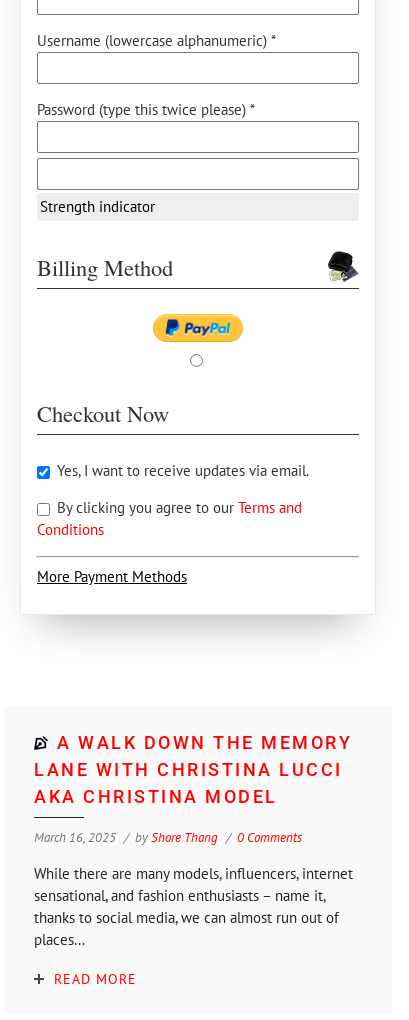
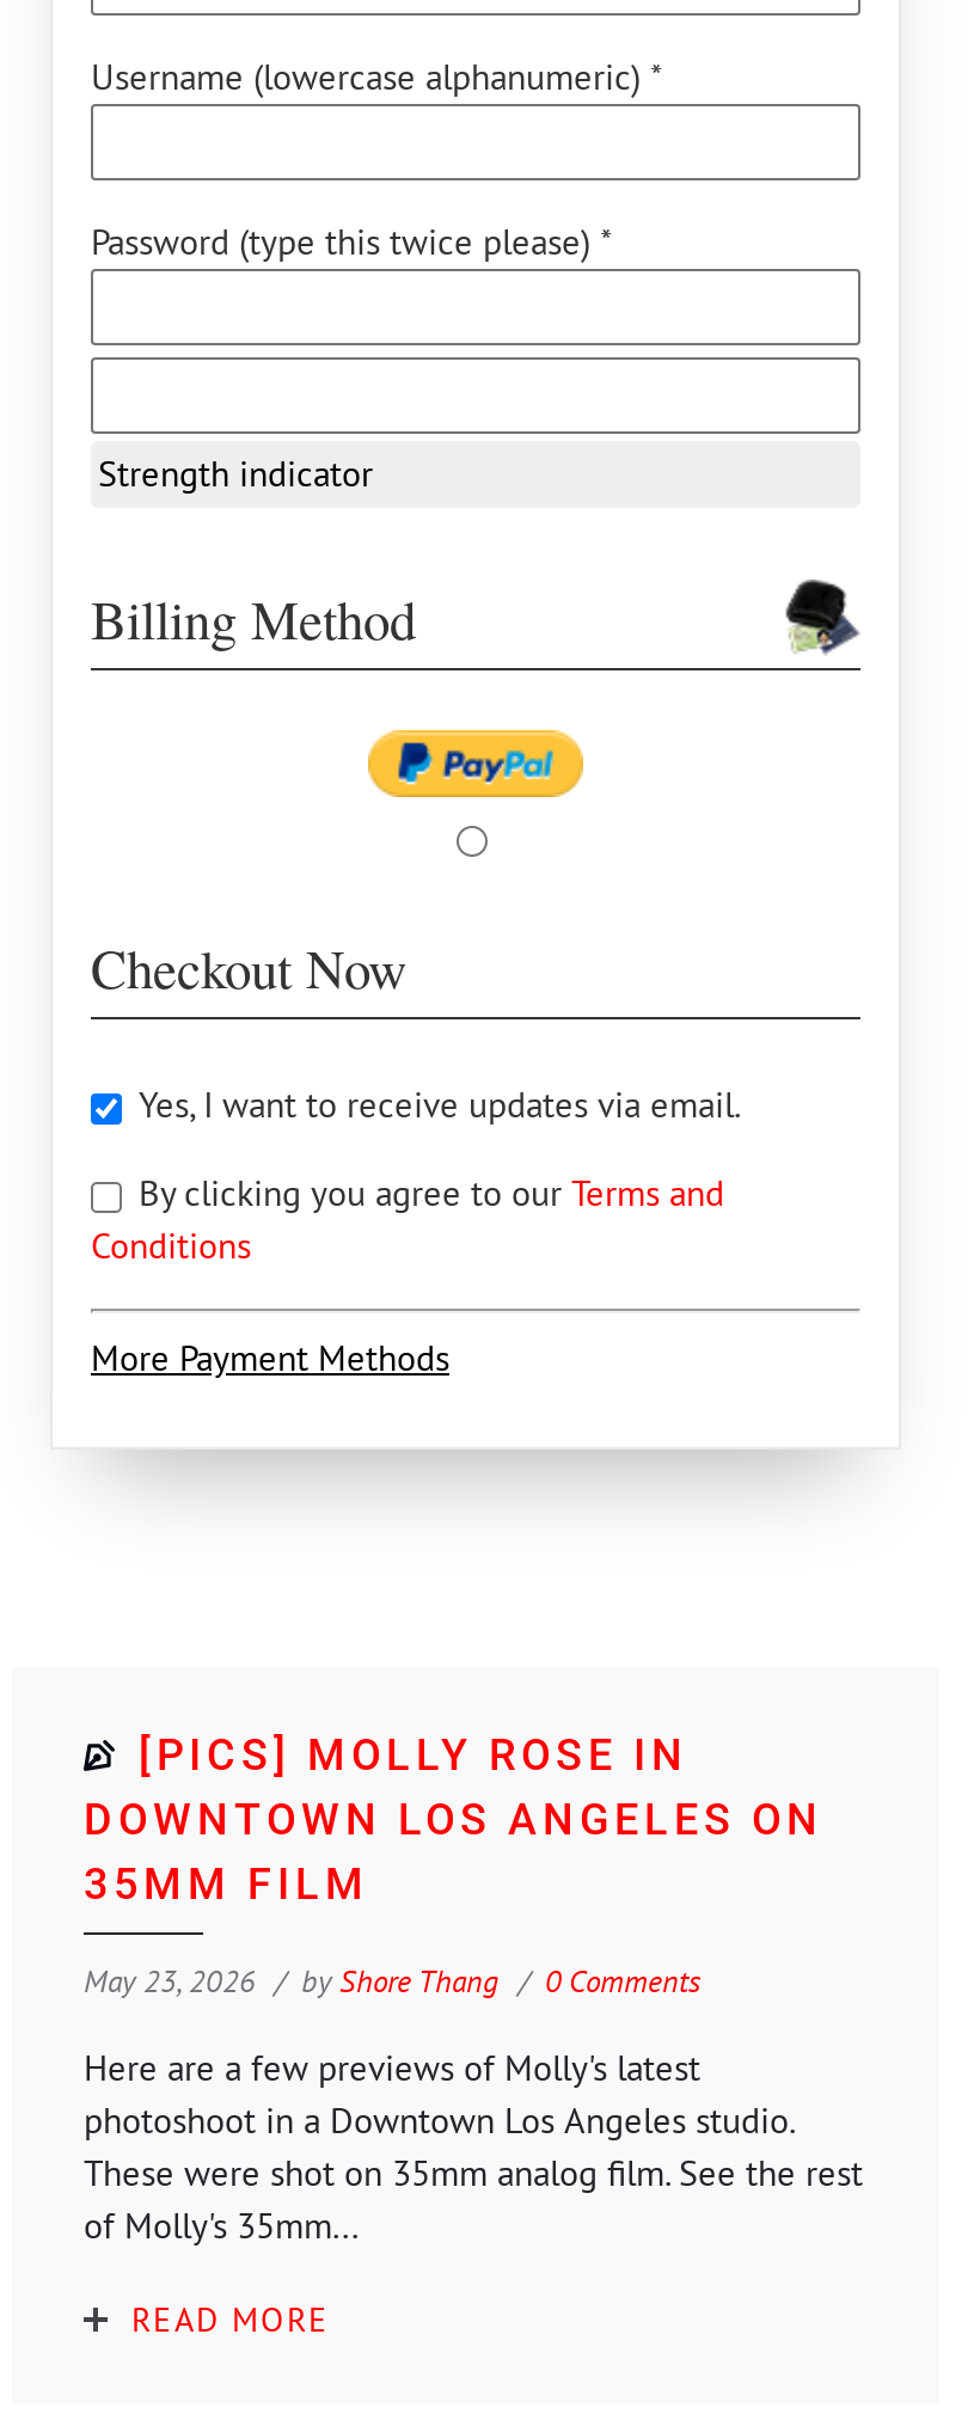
[34,731,352,806] A WALK DOWN THE MEMORY | LANE WITH CHRISTINA LUCCI | AKA CHRISTINA MODEL -> [84,1728,823,1907] [PICS] MOLLY ROSE IN | DOWNTOWN LOS ANGELES ON | 35MM FILM
[34,828,302,845] March 16, 2025 by Shore Thang 0 Comments -> [84,1960,700,2001] May 23, 2026 by Shore Thang 0 Comments
[34,863,353,948] While there are many models, influencers, internet | sensational, and fashion enthusiasts – name it, | thanks to social media, we can almost run out of | places... -> [84,2044,863,2247] Here are a few previews of Molly's latest | photoshoot in a Downtown Los Angeles studio. | These were shot on 35mm analog film. See the rest | of Molly's 35mm...

